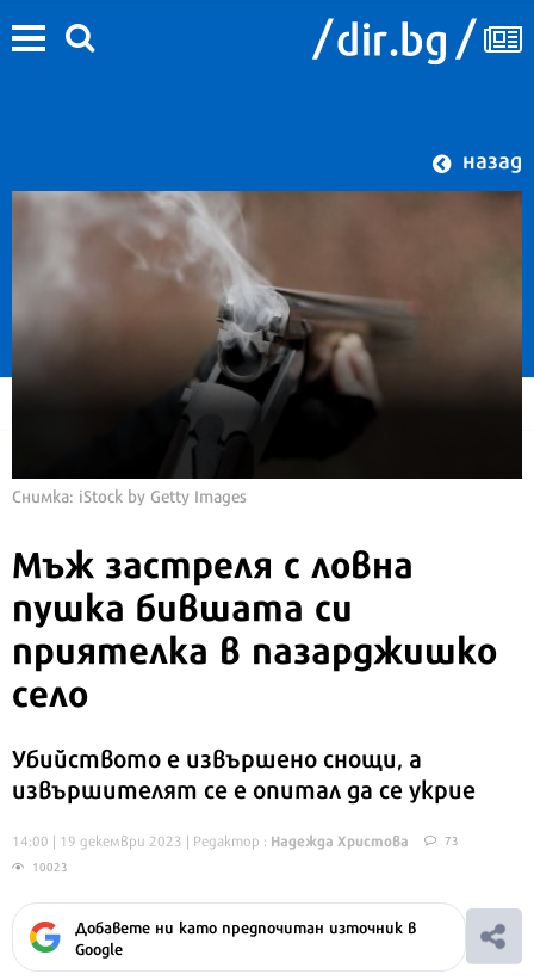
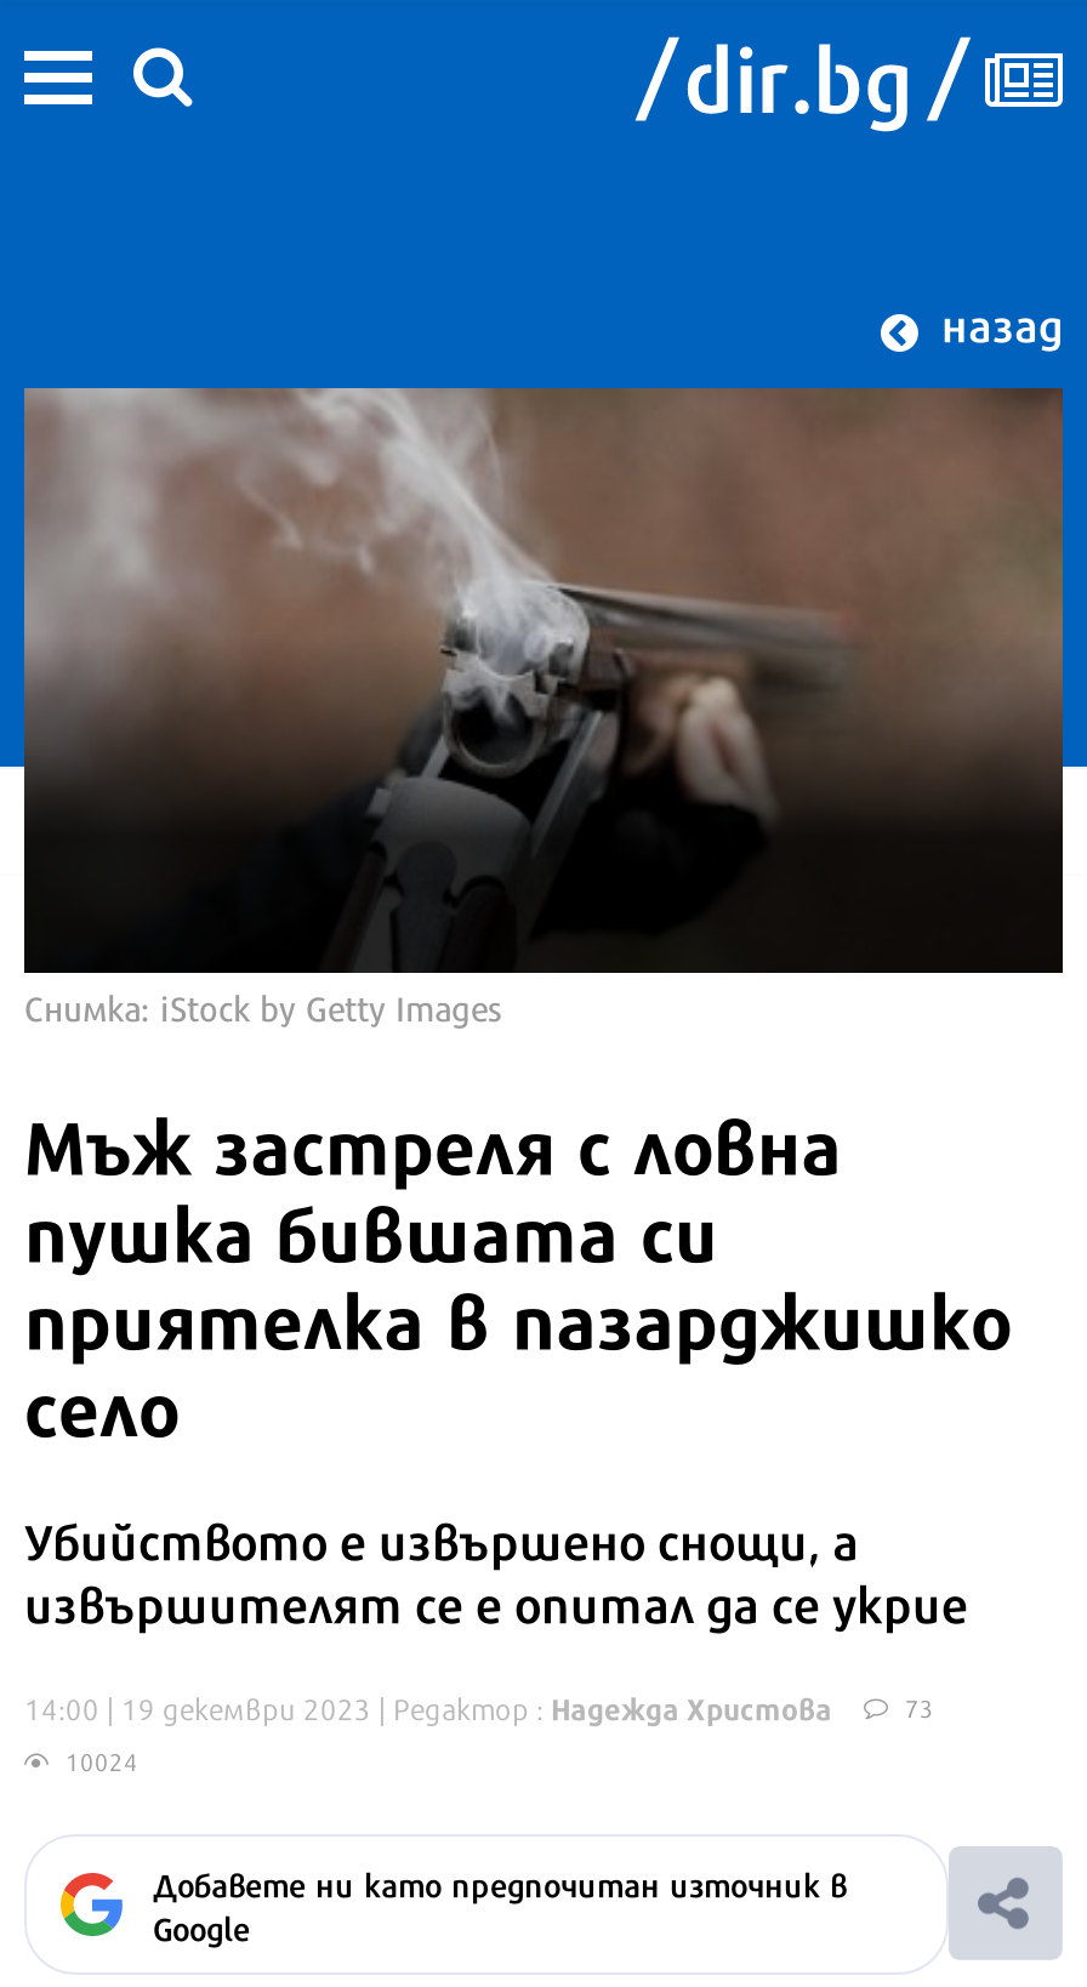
[32,856,68,874] 10023 -> [66,1741,138,1777] 10024

